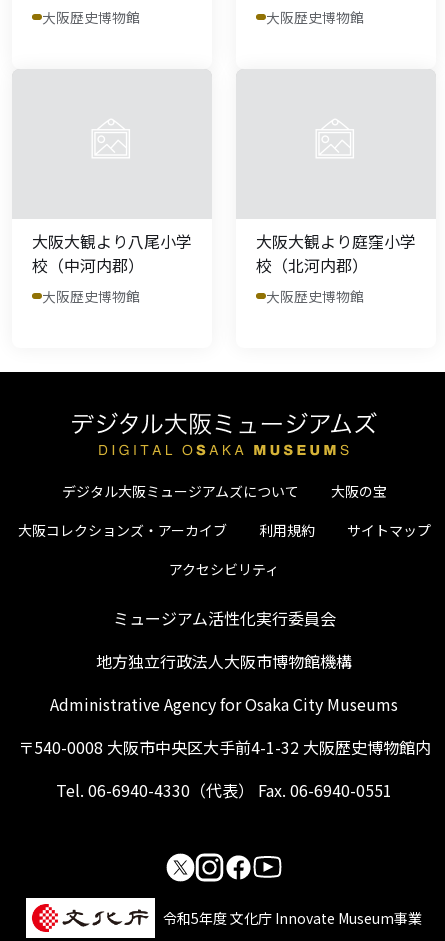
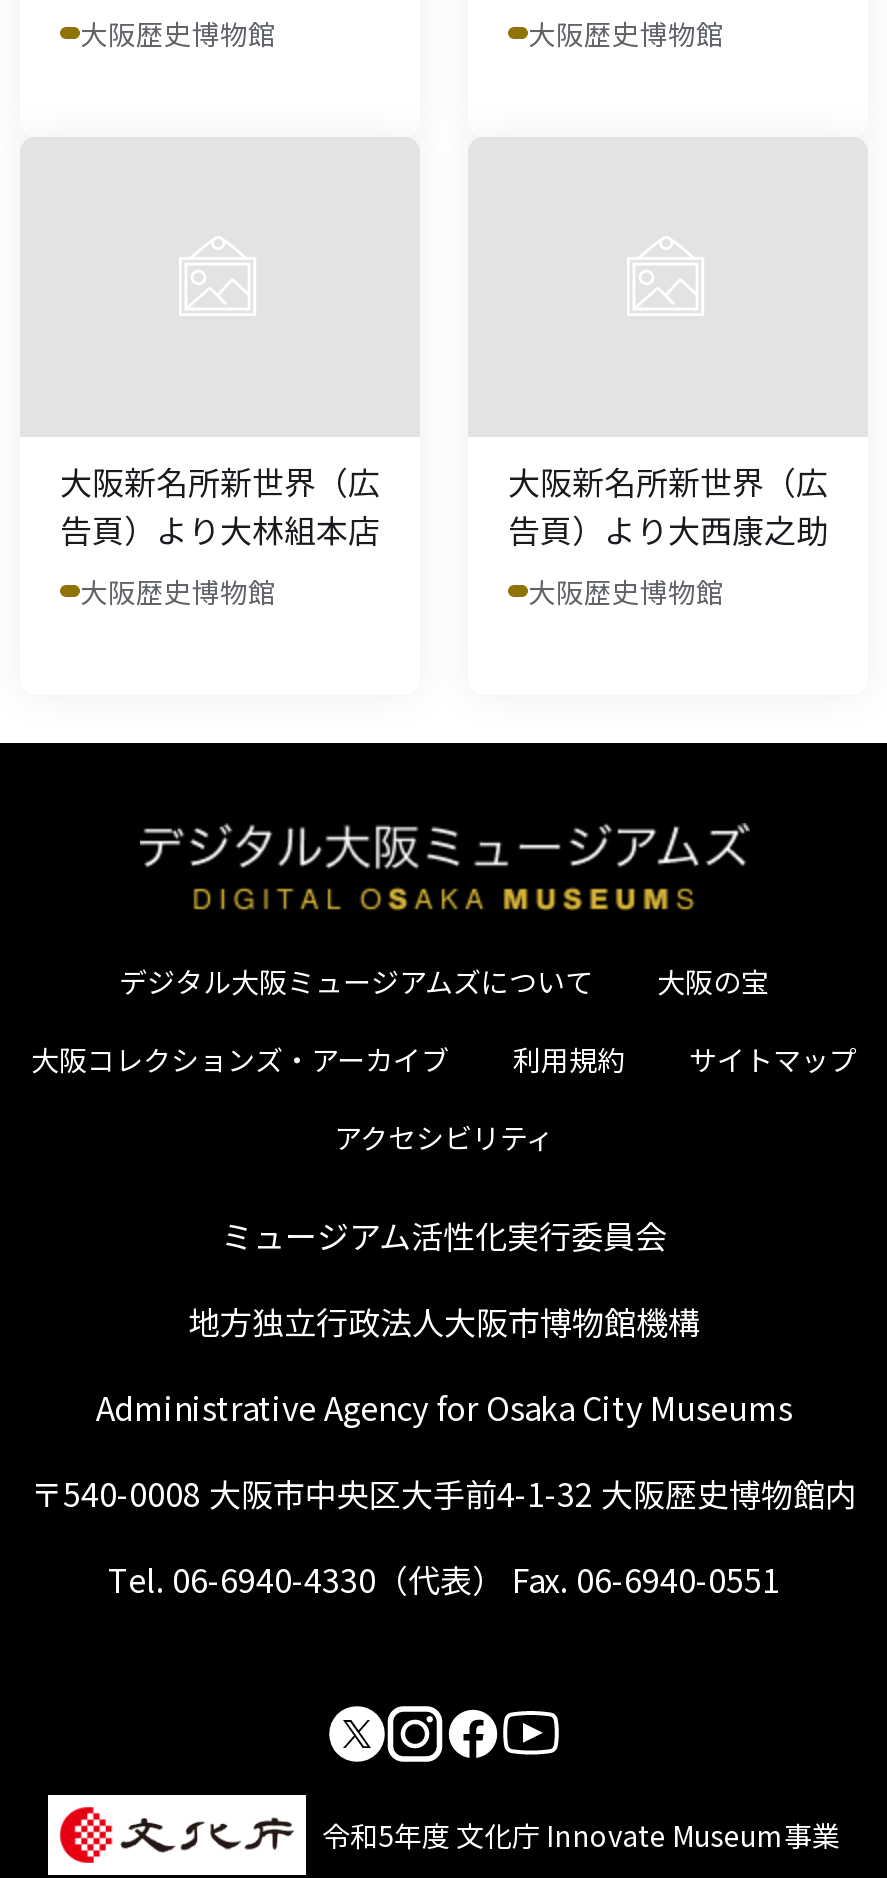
[32,229,192,277] 大阪大観より八尾小学 | 校（中河内郡） -> [60,457,380,553] 大阪新名所新世界（広 | 告頁）より大林組本店
[256,229,416,277] 大阪大観より庭窪小学 | 校（北河内郡） -> [508,457,828,553] 大阪新名所新世界（広 | 告頁）より大西康之助

